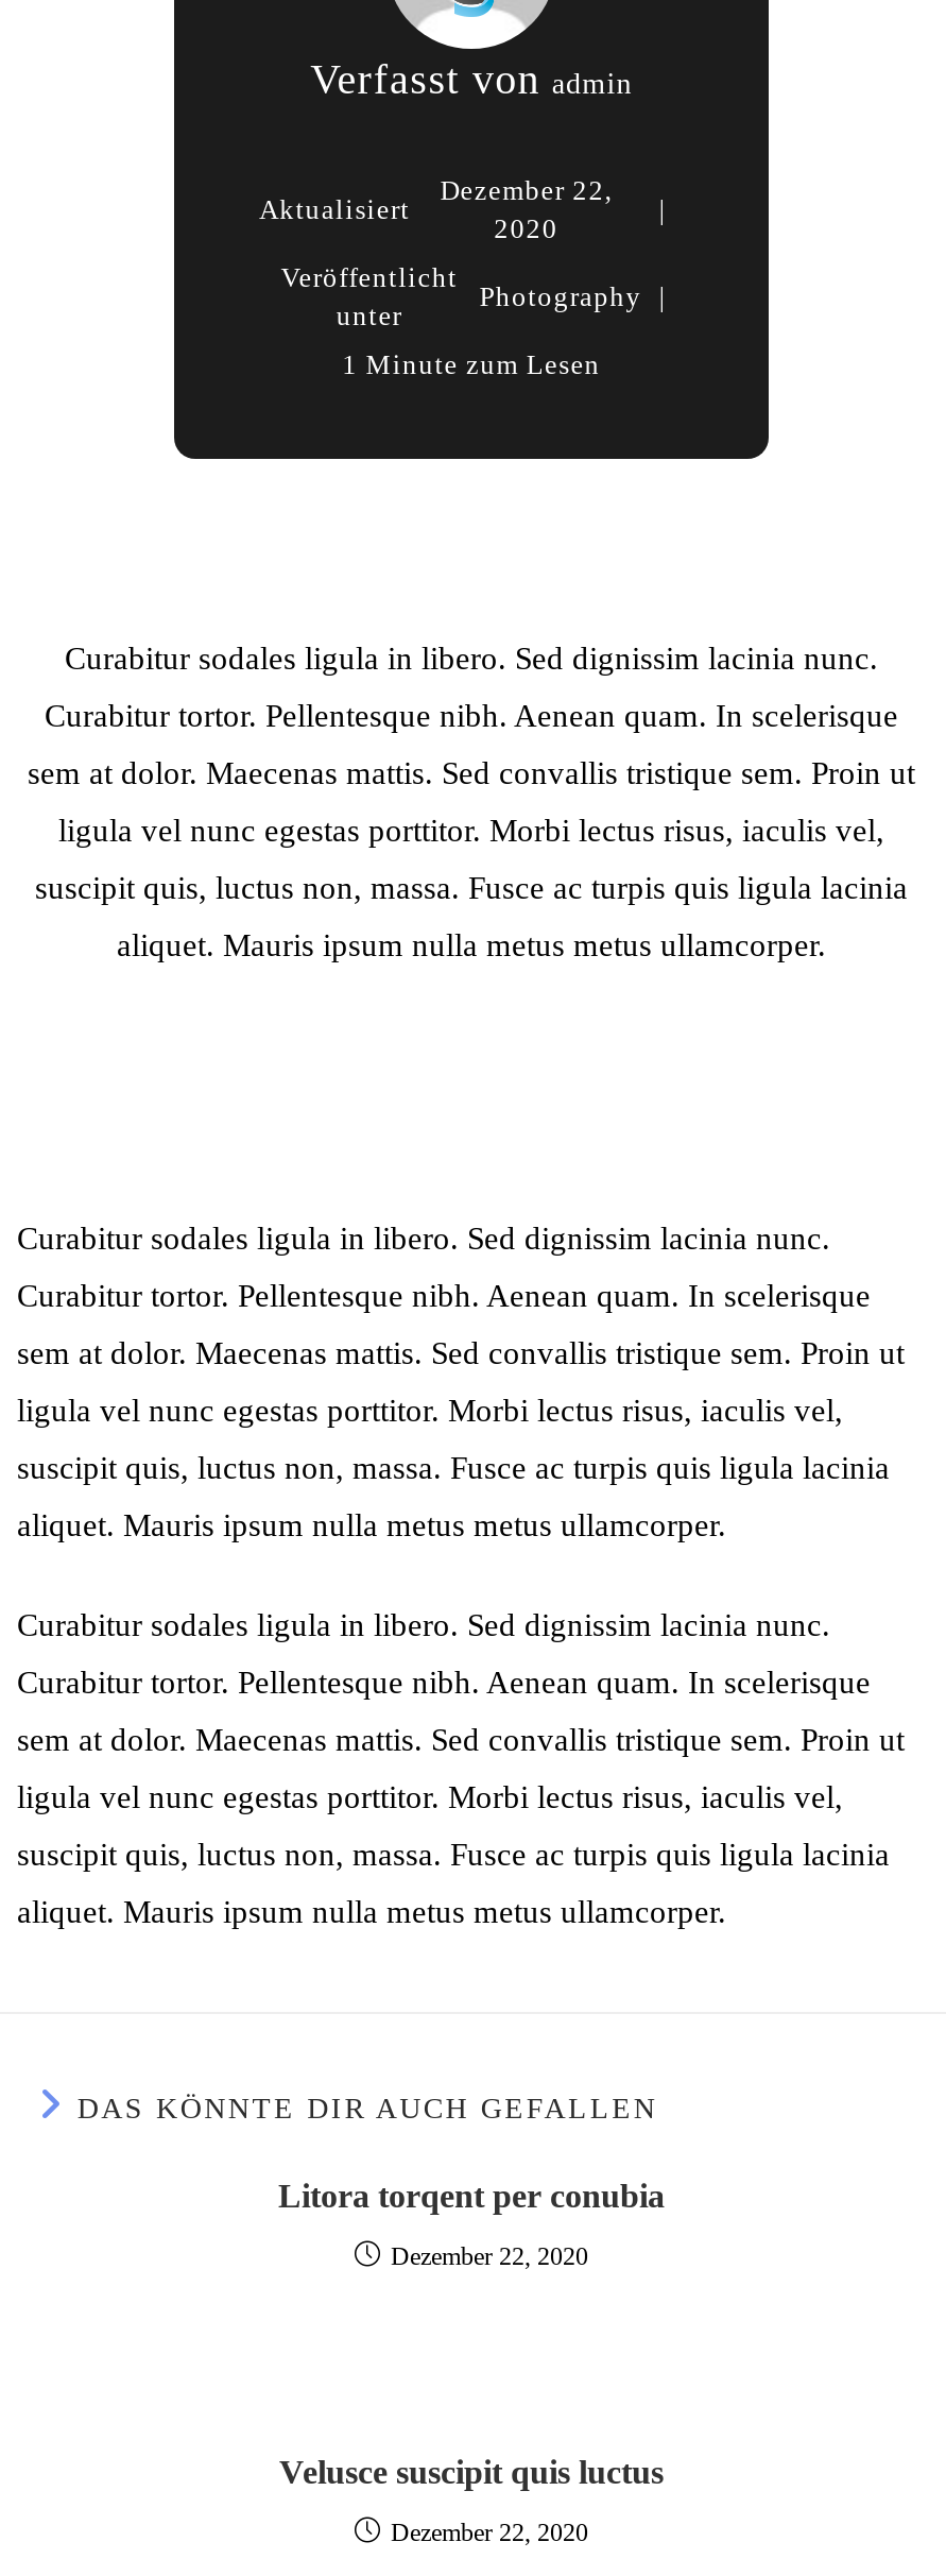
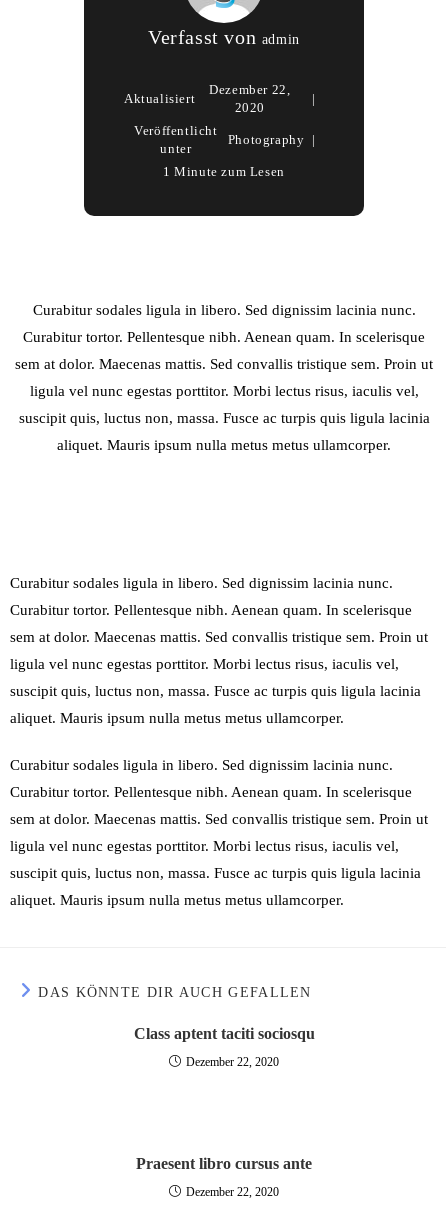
[278,2177,665,2213] Litora torqent per conubia -> [133,1024,314,1041] Class aptent taciti sociosqu
[279,2453,664,2489] Velusce suscipit quis luctus -> [136,1154,312,1171] Praesent libro cursus ante

